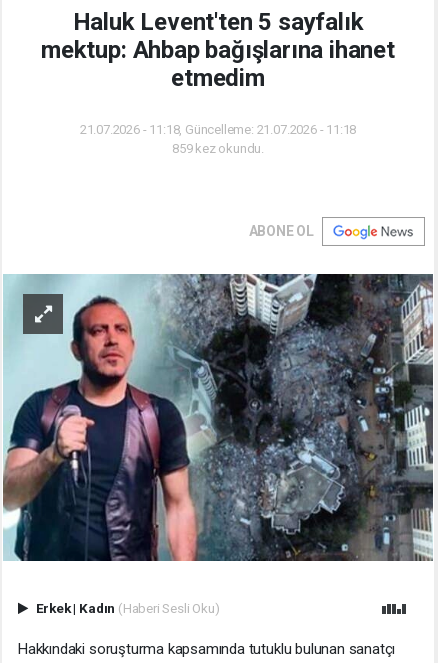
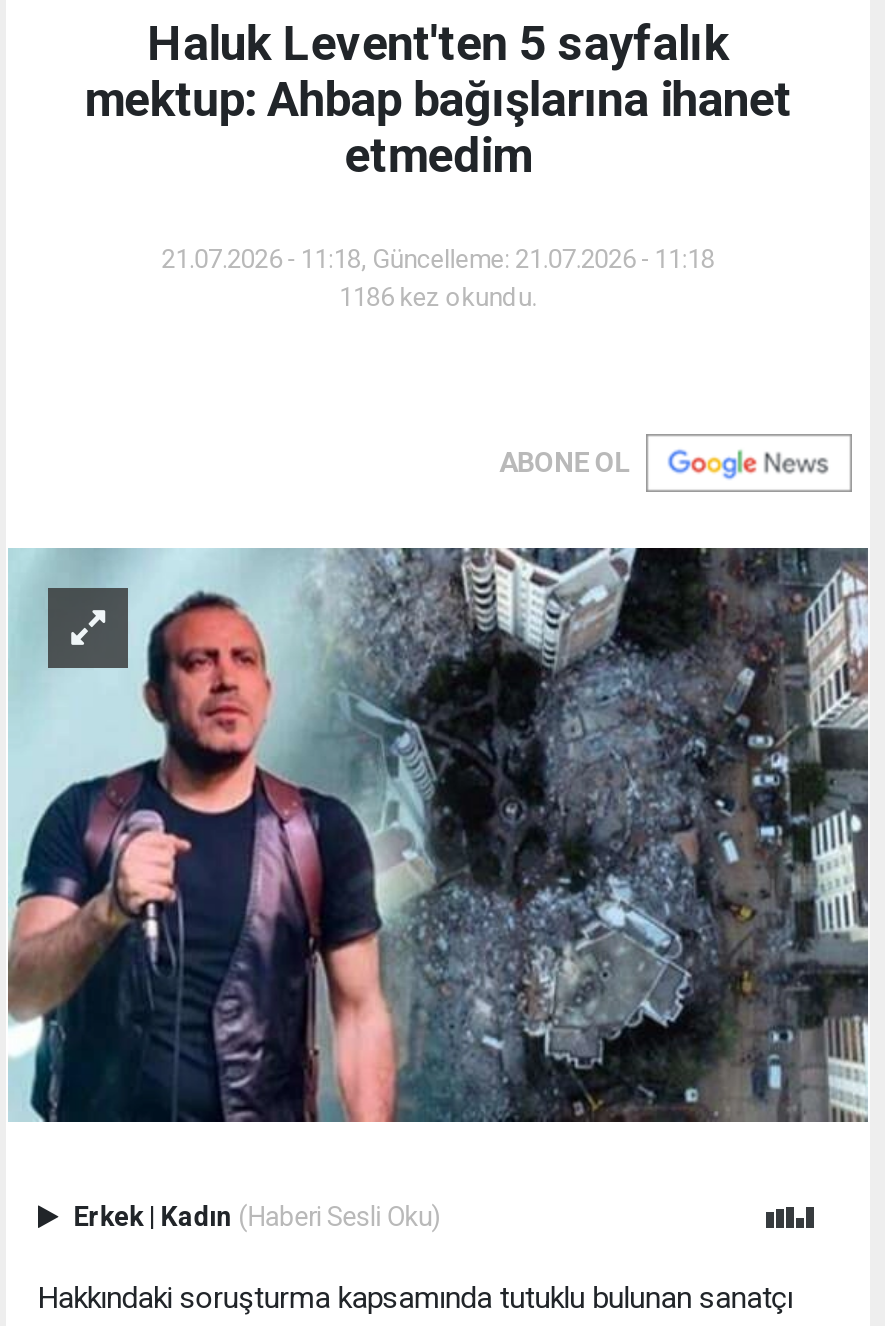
[172,141,264,156] 859 kez okundu. -> [339,283,537,313] 1186 kez okundu.

